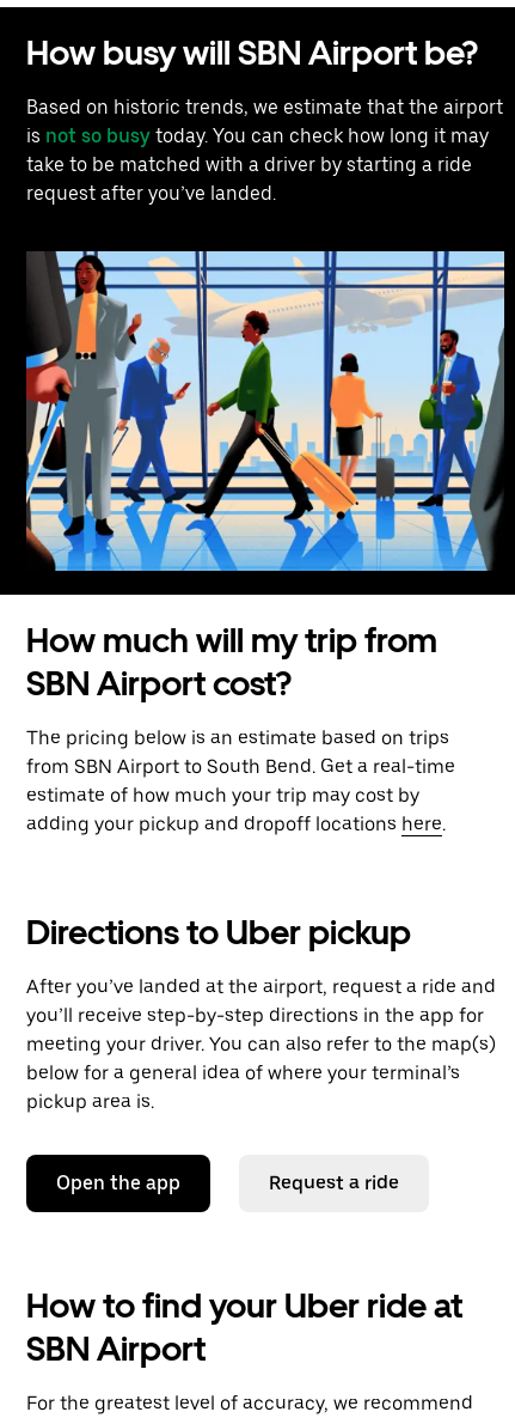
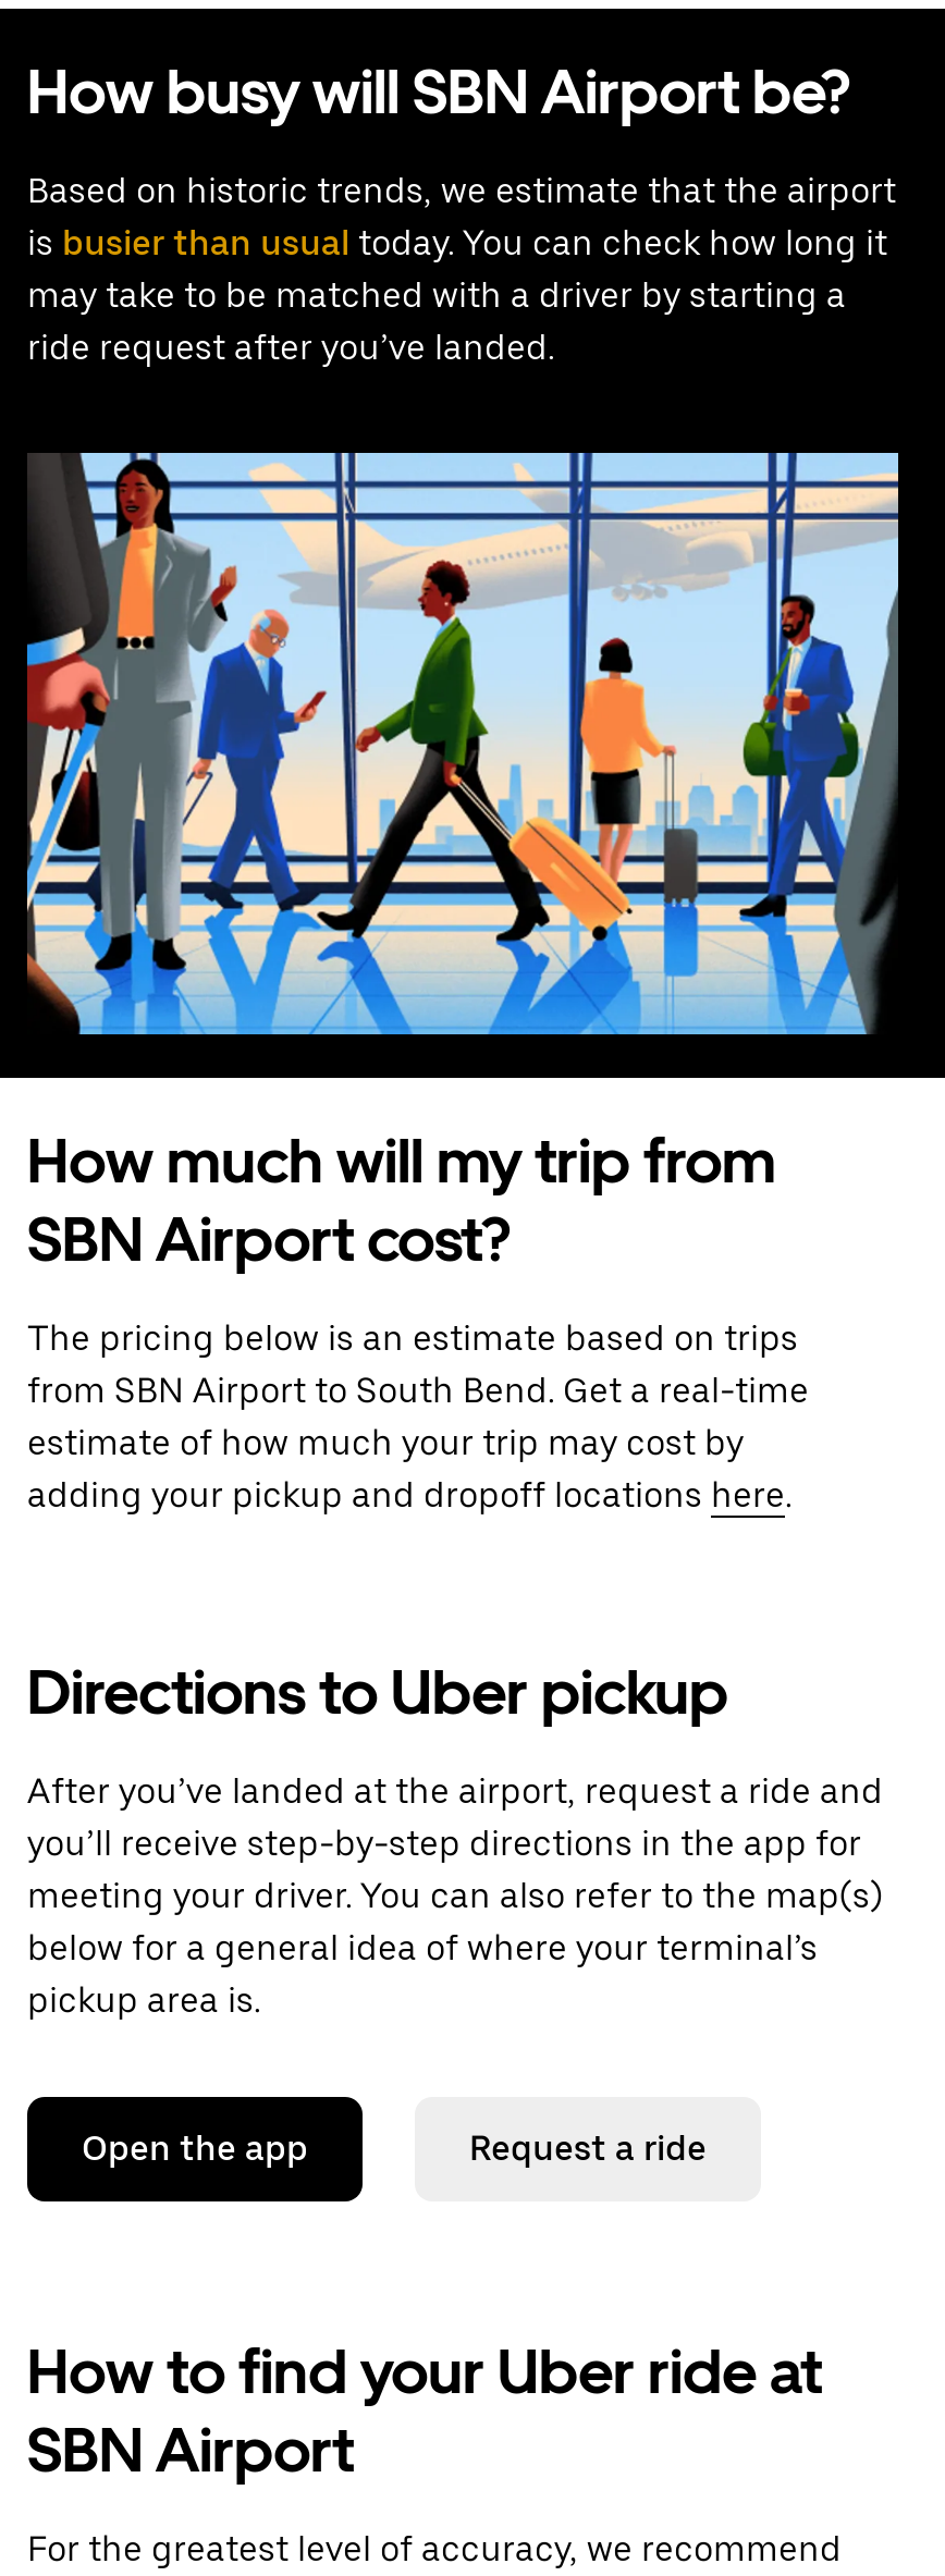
[26,124,489,205] is not so busy today. You can check how long it may | take to be matched with a driver by starting a ride | request after you’ve landed. -> [27,222,887,368] is busier than usual today. You can check how long it | may take to be matched with a driver by starting a | ride request after you’ve landed.

